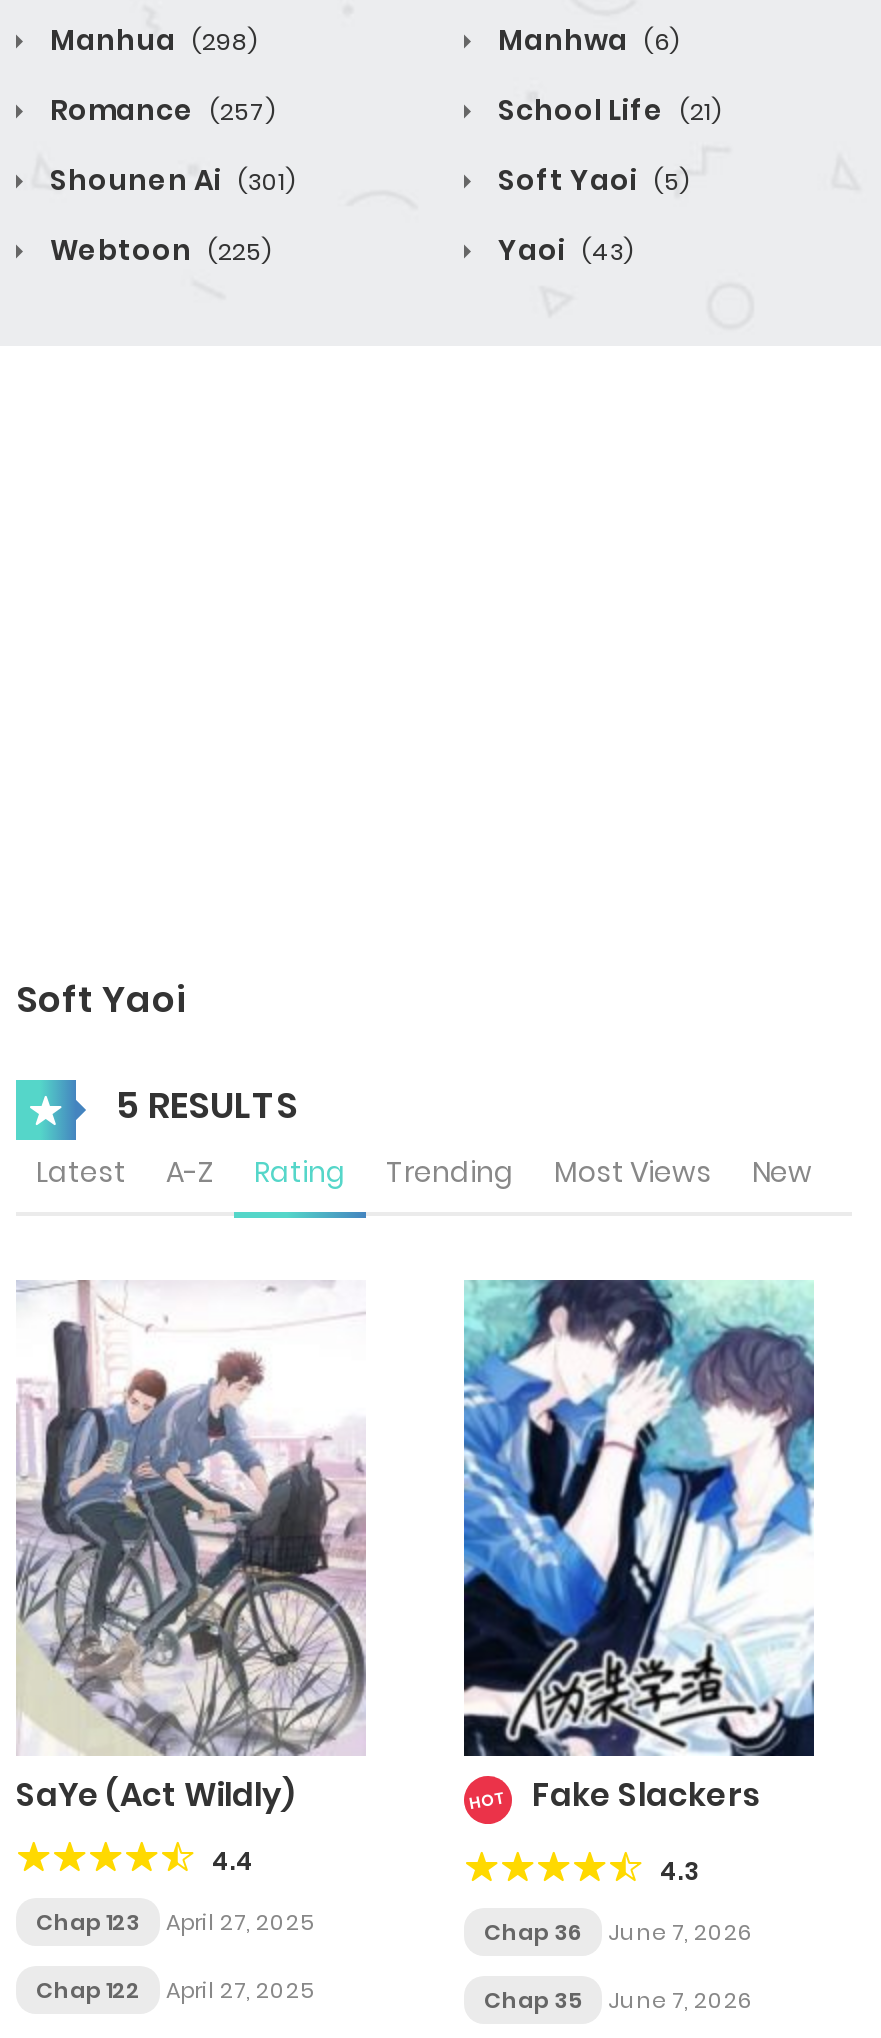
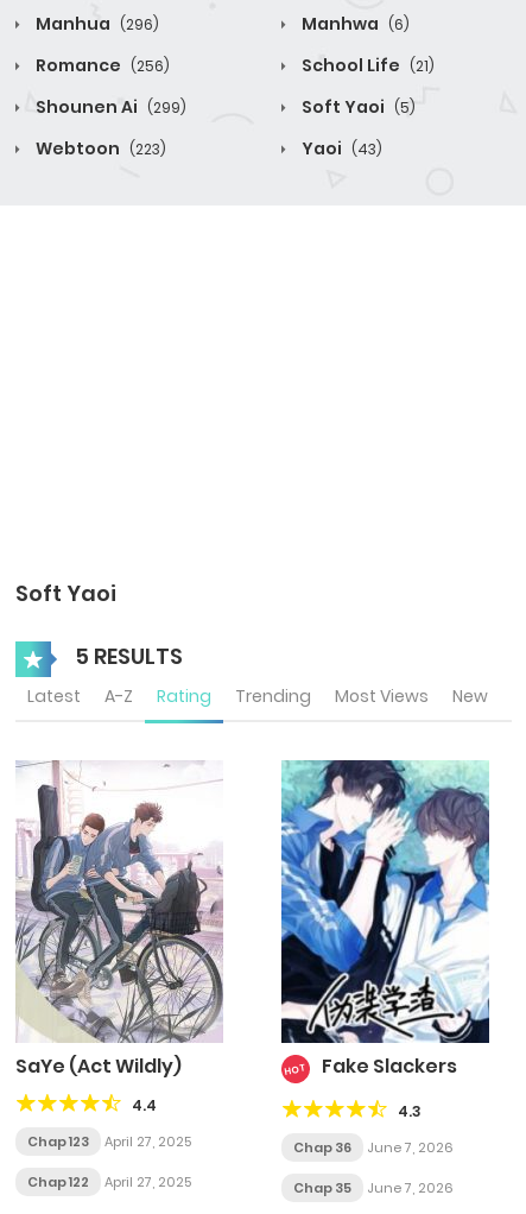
[44,20,258,60] Manhua (298) -> [32,12,159,36] Manhua (296)
[44,90,276,130] Romance (257) -> [32,53,170,77] Romance (256)
[44,160,296,200] Shounen Ai (301) -> [32,95,186,119] Shounen Ai (299)
[44,230,272,270] Webtoon (225) -> [32,137,166,160] Webtoon (223)

